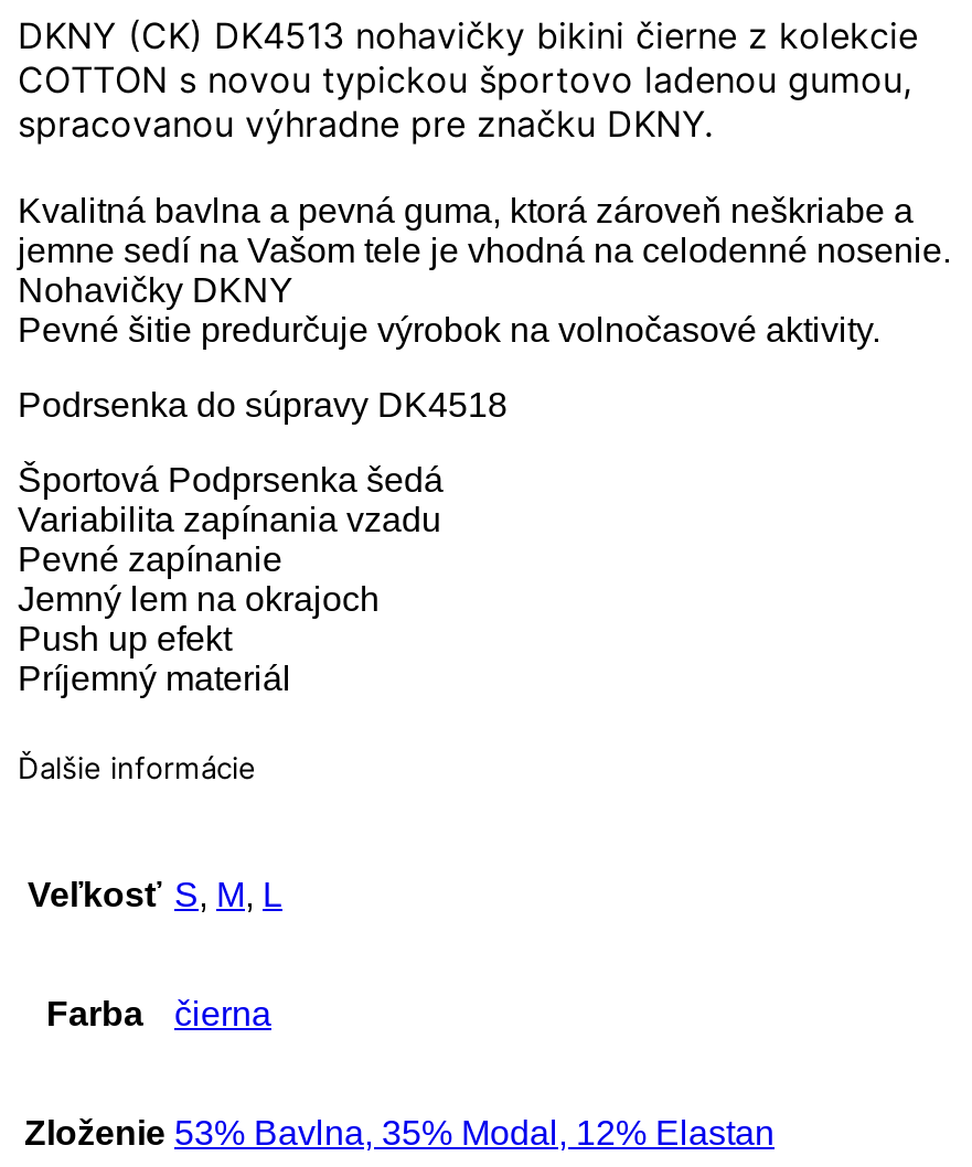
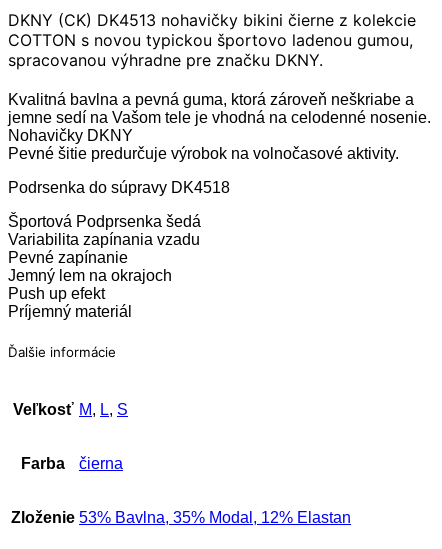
[28,875,282,913] Veľkosť S, M, L -> [12,401,128,418] Veľkosť M, L, S

